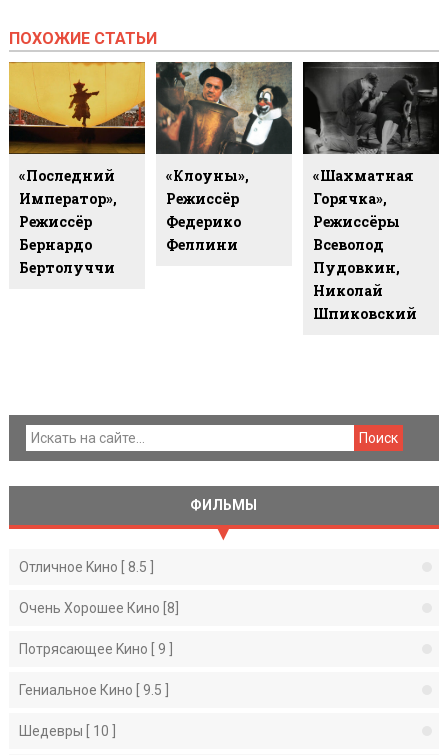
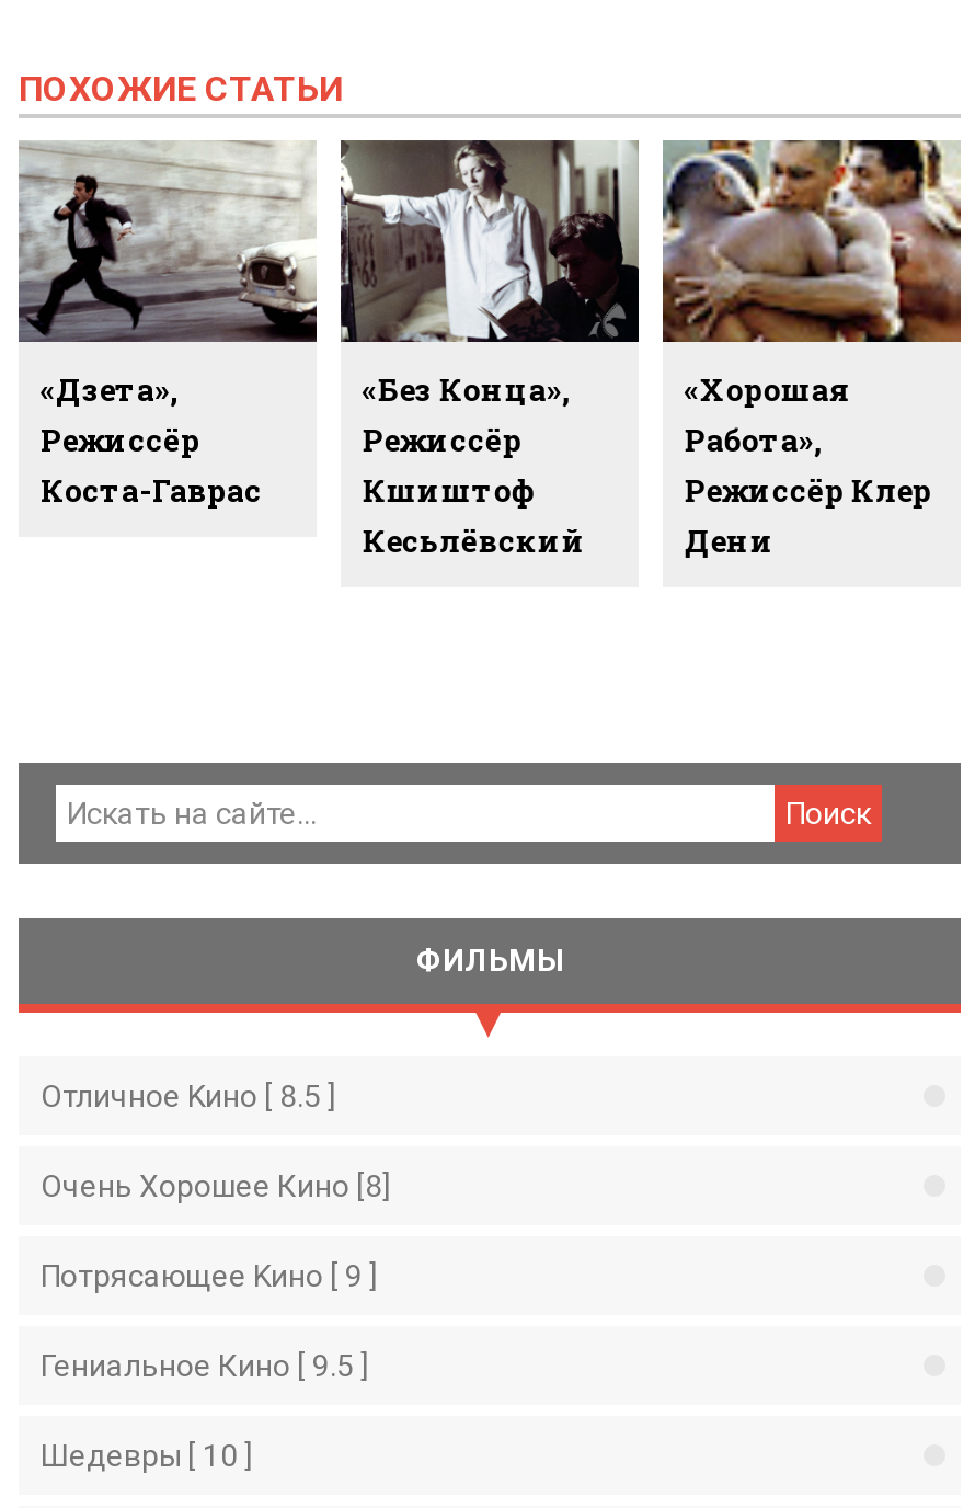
[8,61,146,208] [image] | «Последний | Император», -> [16,140,317,411] [image] | «Дзета»,
[155,62,293,185] [image] | «Клоуны», -> [341,138,639,411] [image] | «Без Конца»,
[302,61,440,323] [image] | «Шахматная | Горячка», | Режиссёры | Всеволод | Пудовкин, | Николай | Шпиковский -> [661,138,963,562] [image] | «Хорошая | Работа», | Режиссёр Клер | Дени
[166,212,241,254] Федерико | Феллини -> [362,470,586,562] Кшиштоф | Кесьлёвский
[19,235,115,277] Бернардо | Бертолуччи -> [41,470,262,512] Коста-Гаврас

